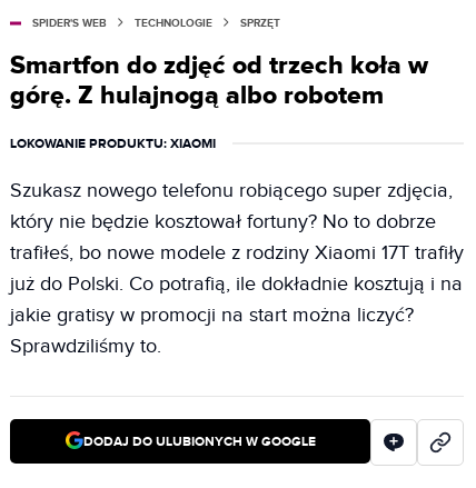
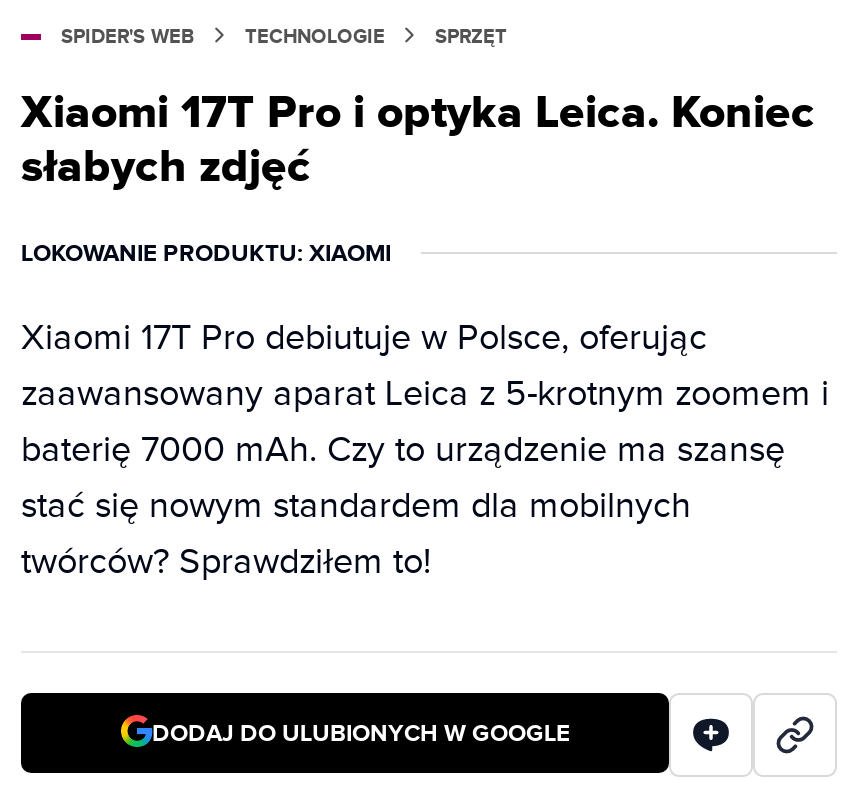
[10,50,428,111] Smartfon do zdjęć od trzech koła w | górę. Z hulajnogą albo robotem -> [21,85,815,195] Xiaomi 17T Pro i optyka Leica. Koniec | słabych zdjęć
[10,179,464,358] Szukasz nowego telefonu robiącego super zdjęcia, | który nie będzie kosztował fortuny? No to dobrze | trafiłeś, bo nowe modele z rodziny Xiaomi 17T trafiły | już do Polski. Co potrafią, ile dokładnie kosztują i na | jakie gratisy w promocji na start można liczyć? | Sprawdziliśmy to. -> [21,317,829,583] Xiaomi 17T Pro debiutuje w Polsce, oferując | zaawansowany aparat Leica z 5-krotnym zoomem i | baterię 7000 mAh. Czy to urządzenie ma szansę | stać się nowym standardem dla mobilnych | twórców? Sprawdziłem to!

